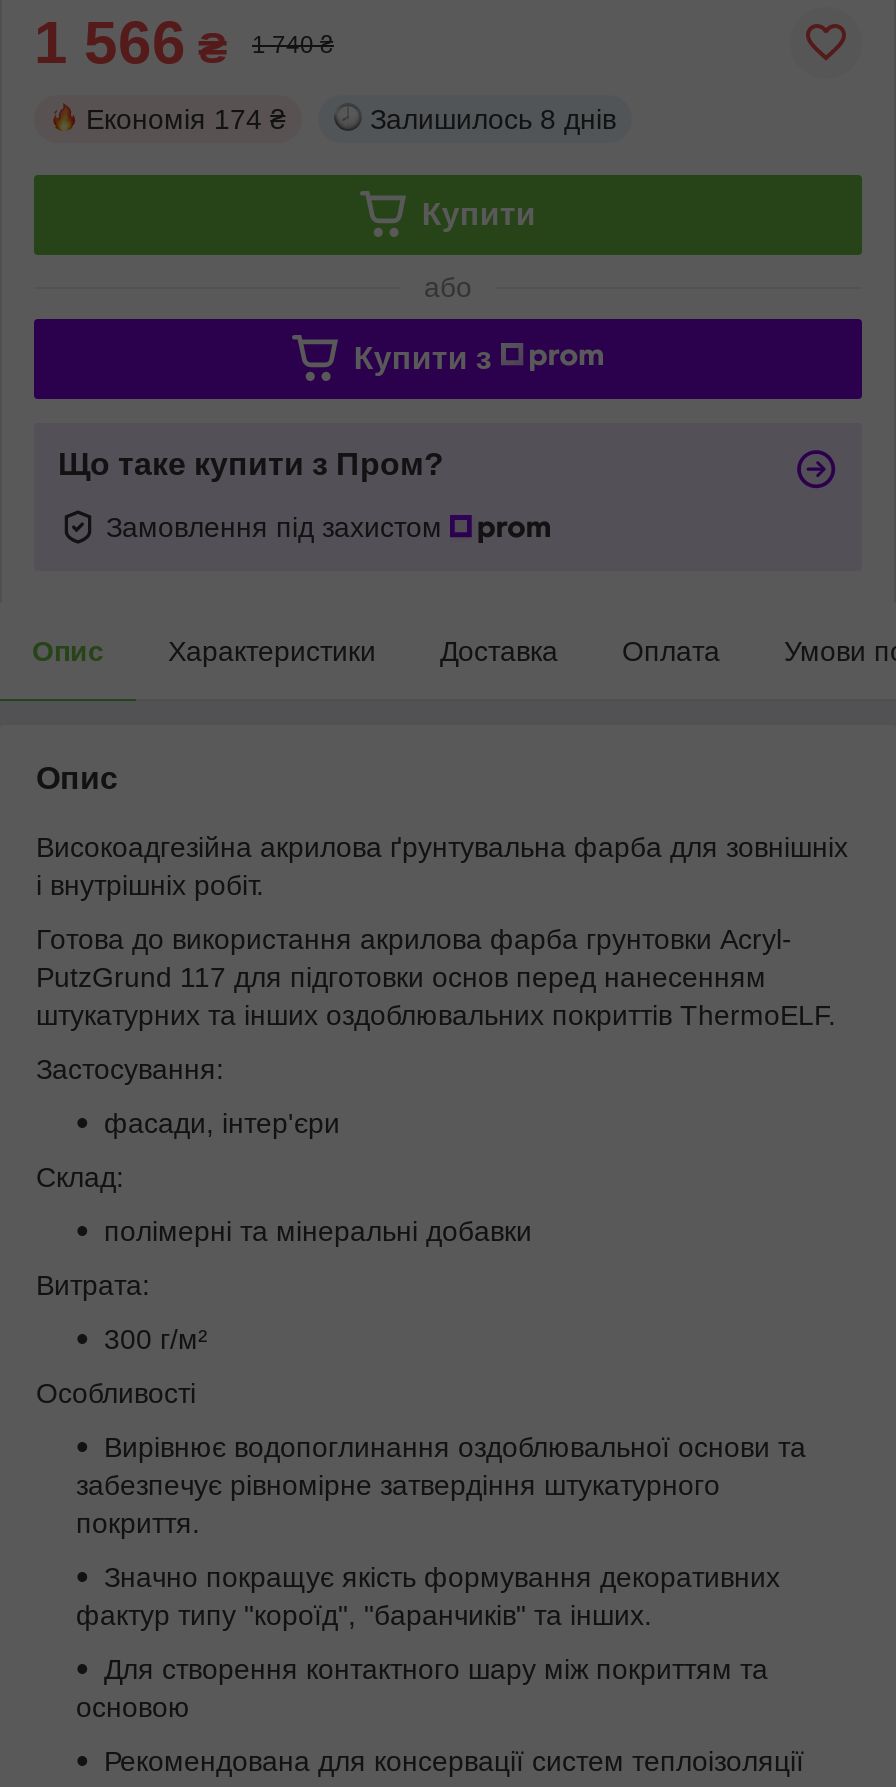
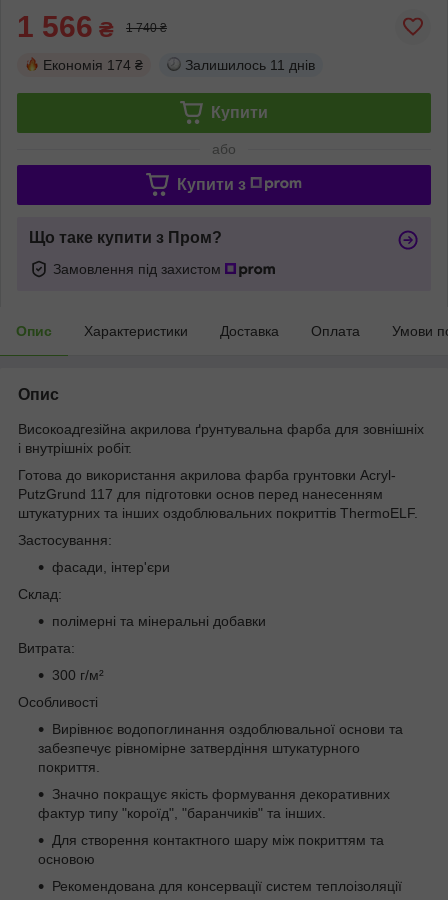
[370,103,616,135] Залишилось 8 днів -> [185,57,315,73] Залишилось 11 днів

